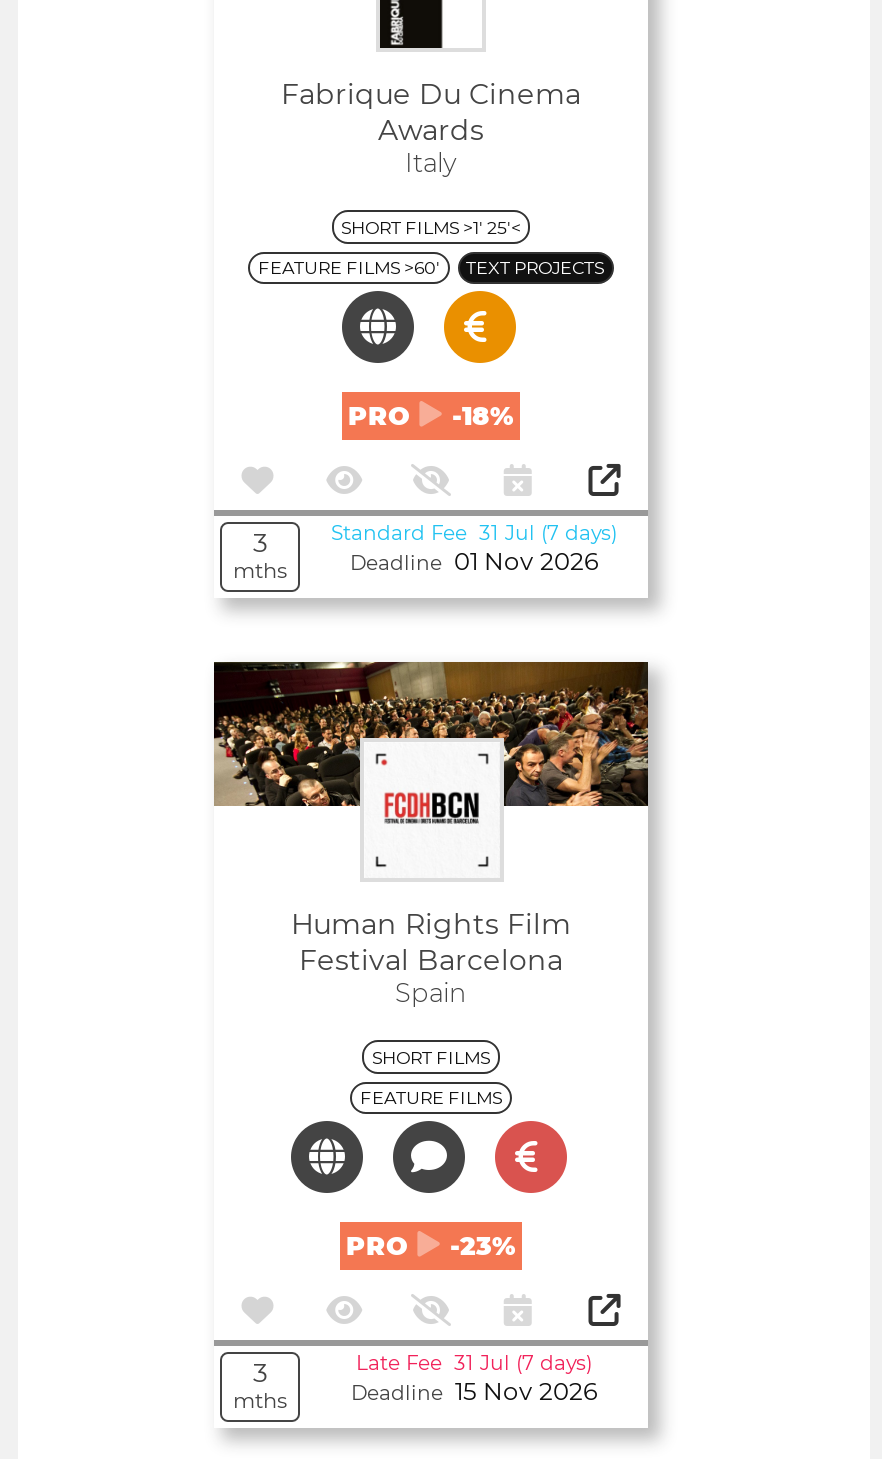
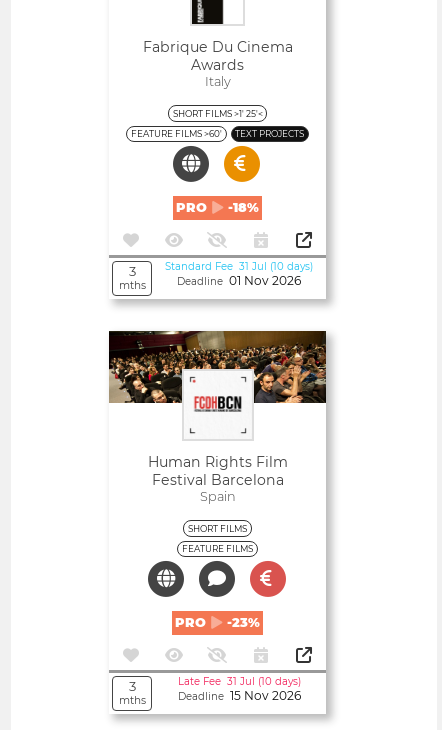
[331,520,617,546] Standard Fee 31 Jul (7 days) -> [165,260,313,273] Standard Fee 31 Jul (10 days)
[356,1350,592,1376] Late Fee 31 Jul (7 days) -> [177,675,300,688] Late Fee 31 Jul (10 days)

